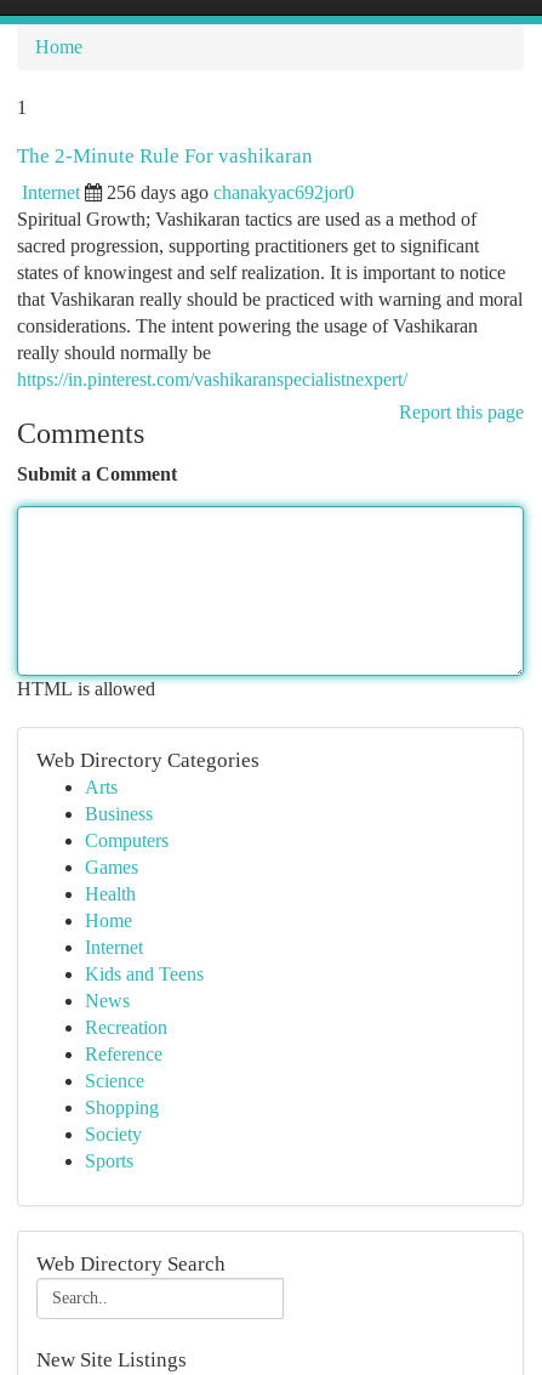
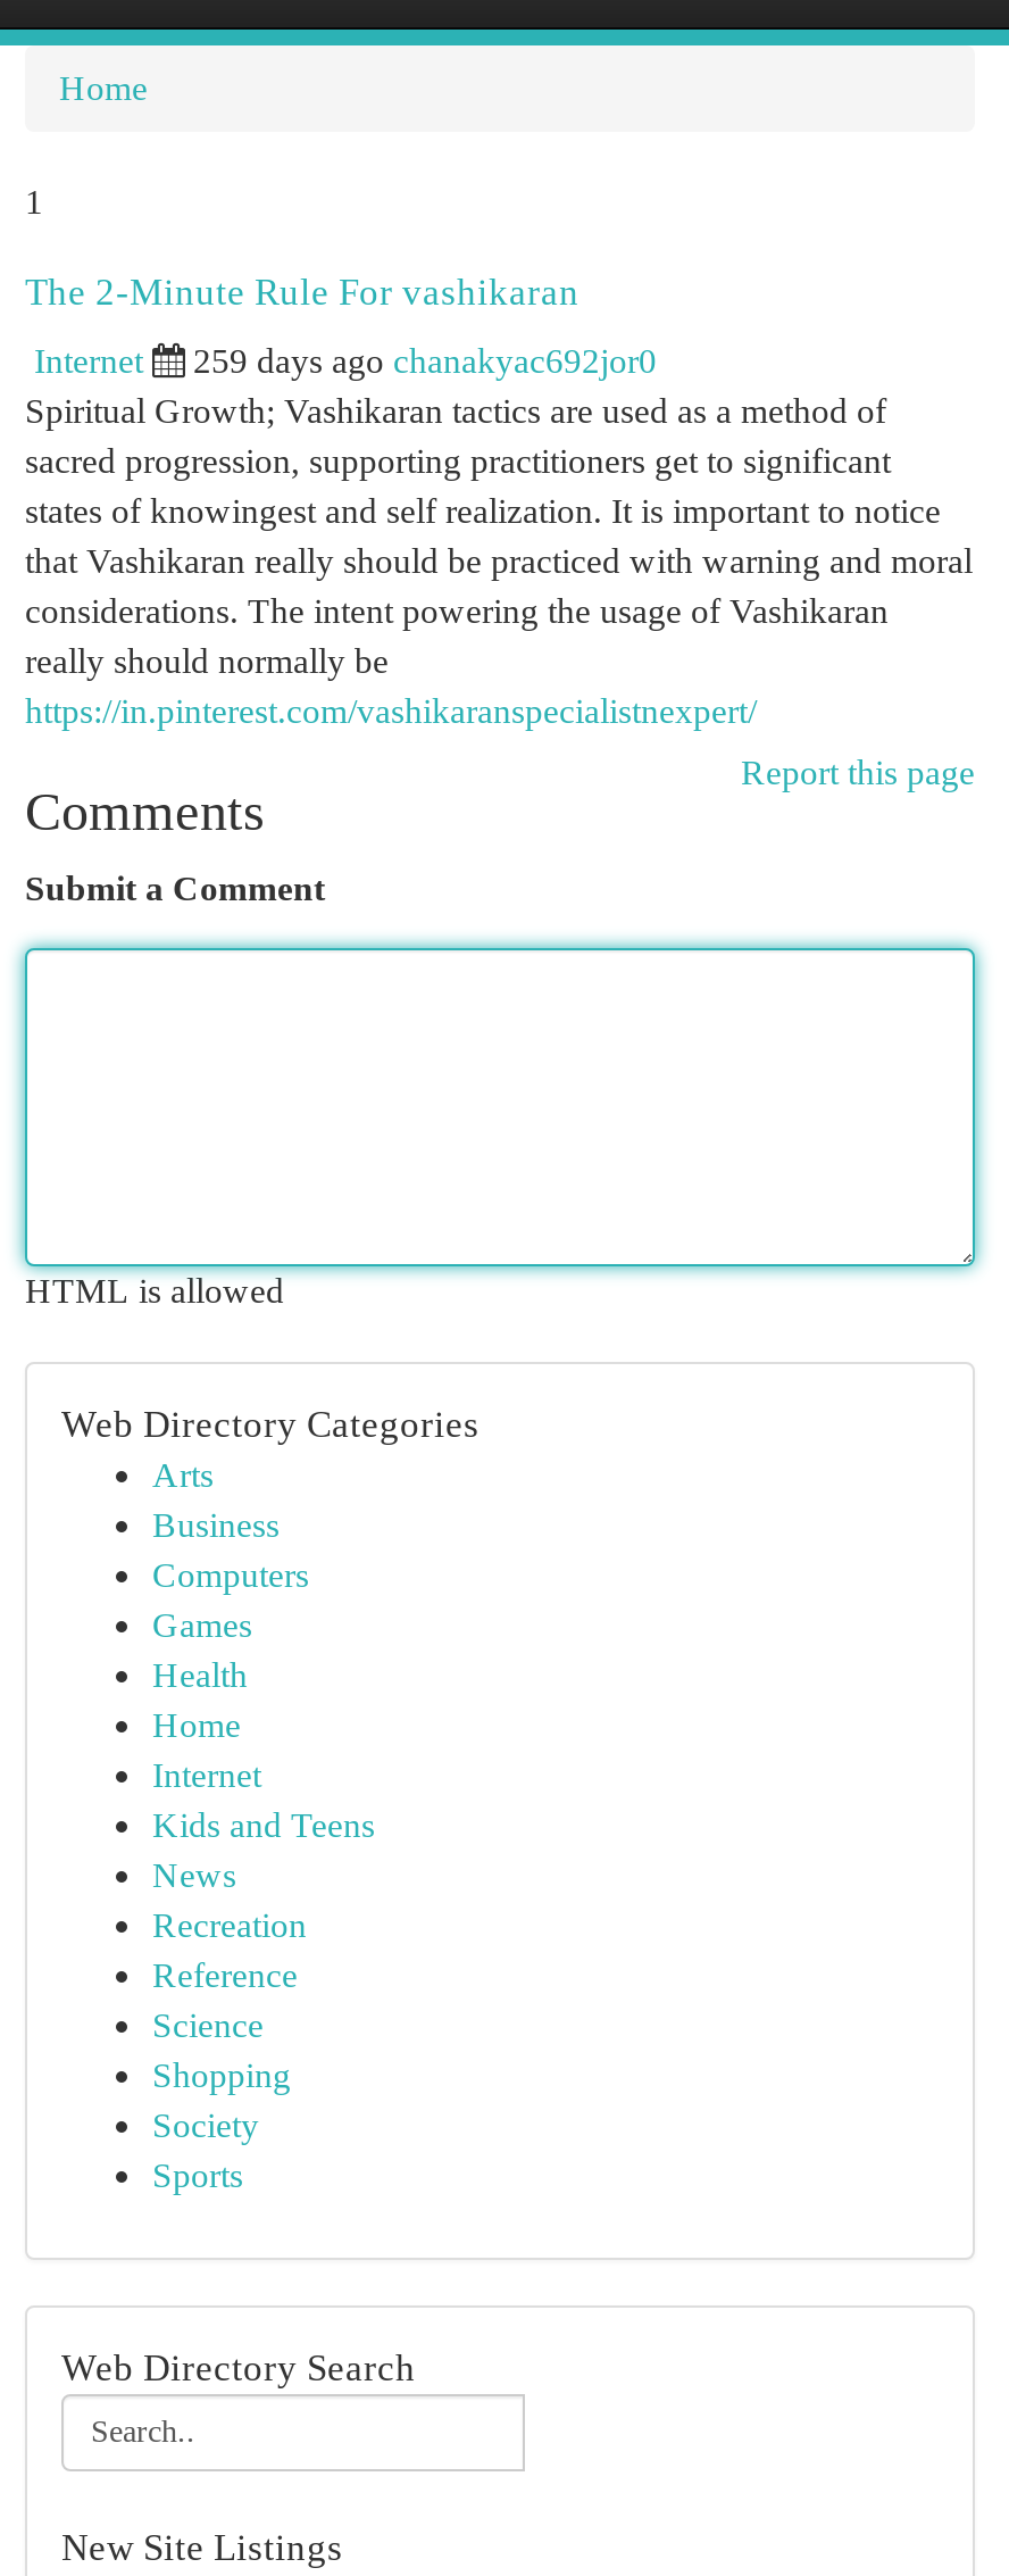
[107,182,354,203] 256 days ago chanakyac692jor0 -> [193,341,657,380] 259 days ago chanakyac692jor0

